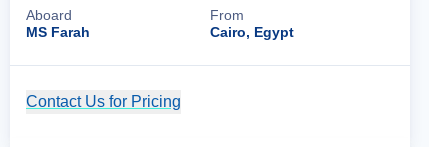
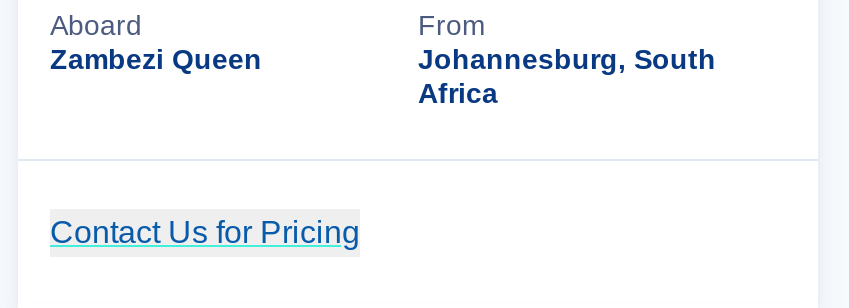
[26,24,90,40] MS Farah -> [50,43,262,75] Zambezi Queen
[210,24,294,40] Cairo, Egypt -> [418,43,716,109] Johannesburg, South | Africa

